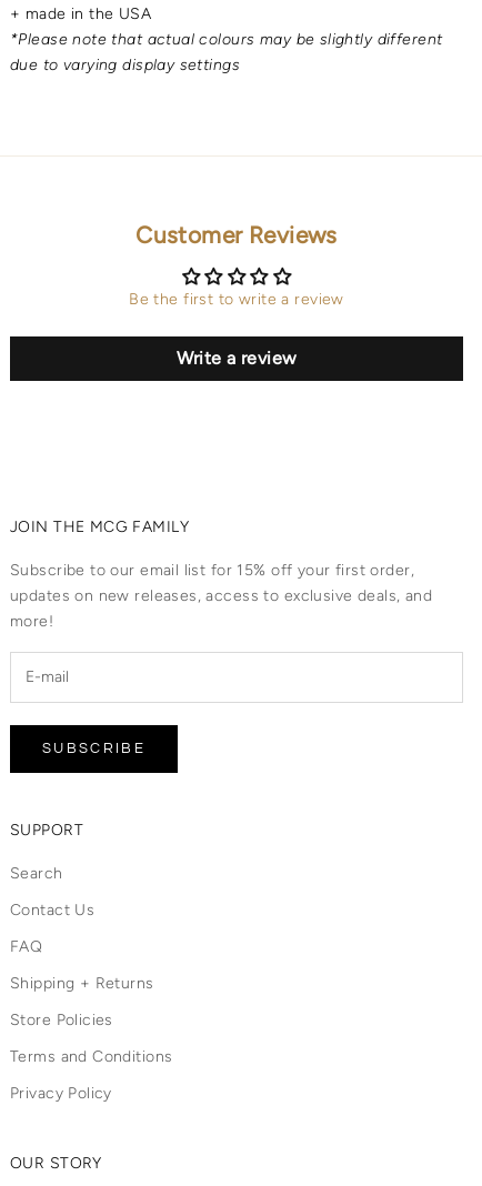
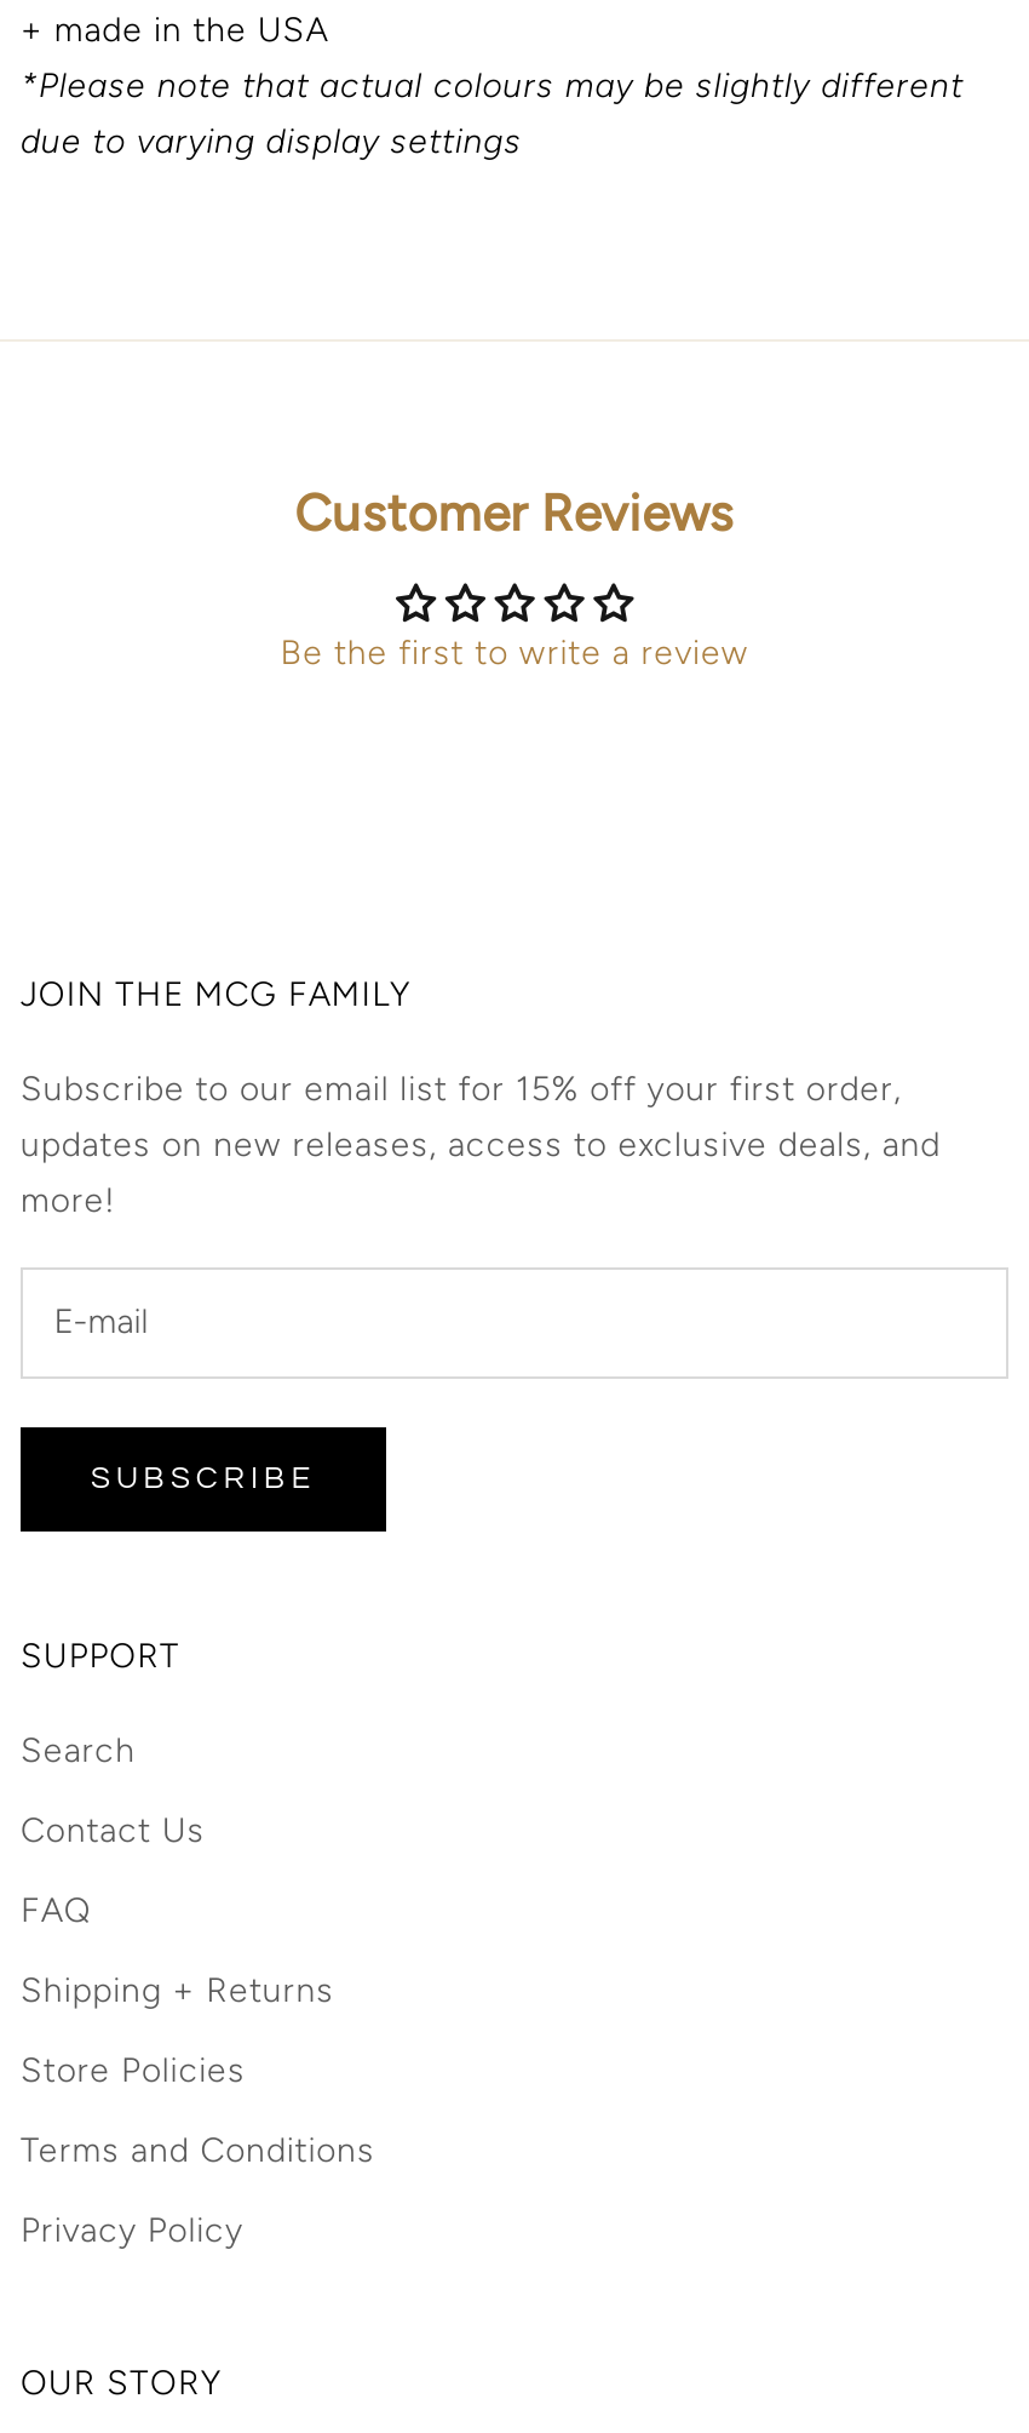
[176,347,297,369] Write a review -> none

